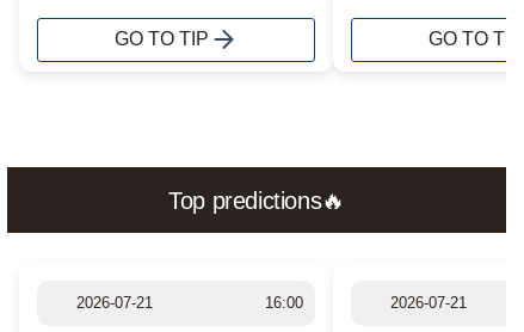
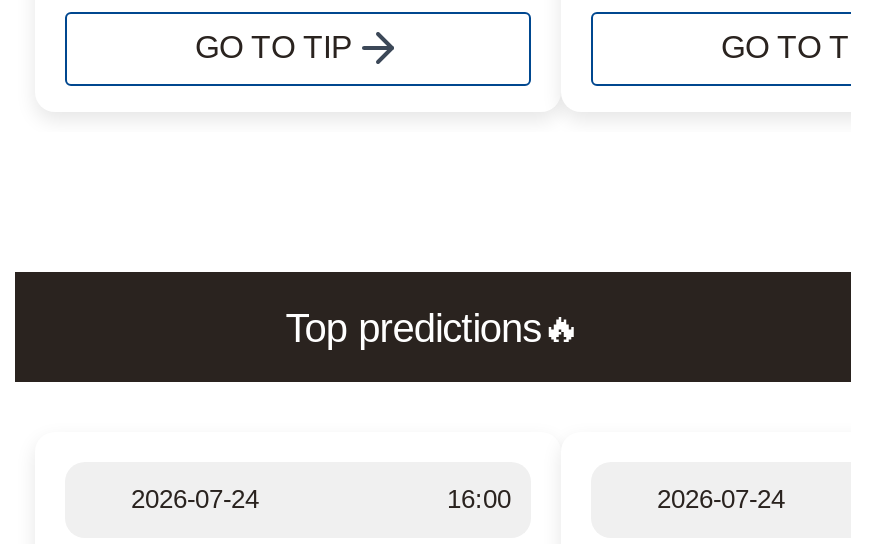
[76,294,153,312] 2026-07-21 -> [131,484,259,514] 2026-07-24
[390,294,467,312] 2026-07-21 -> [657,484,785,514] 2026-07-24

